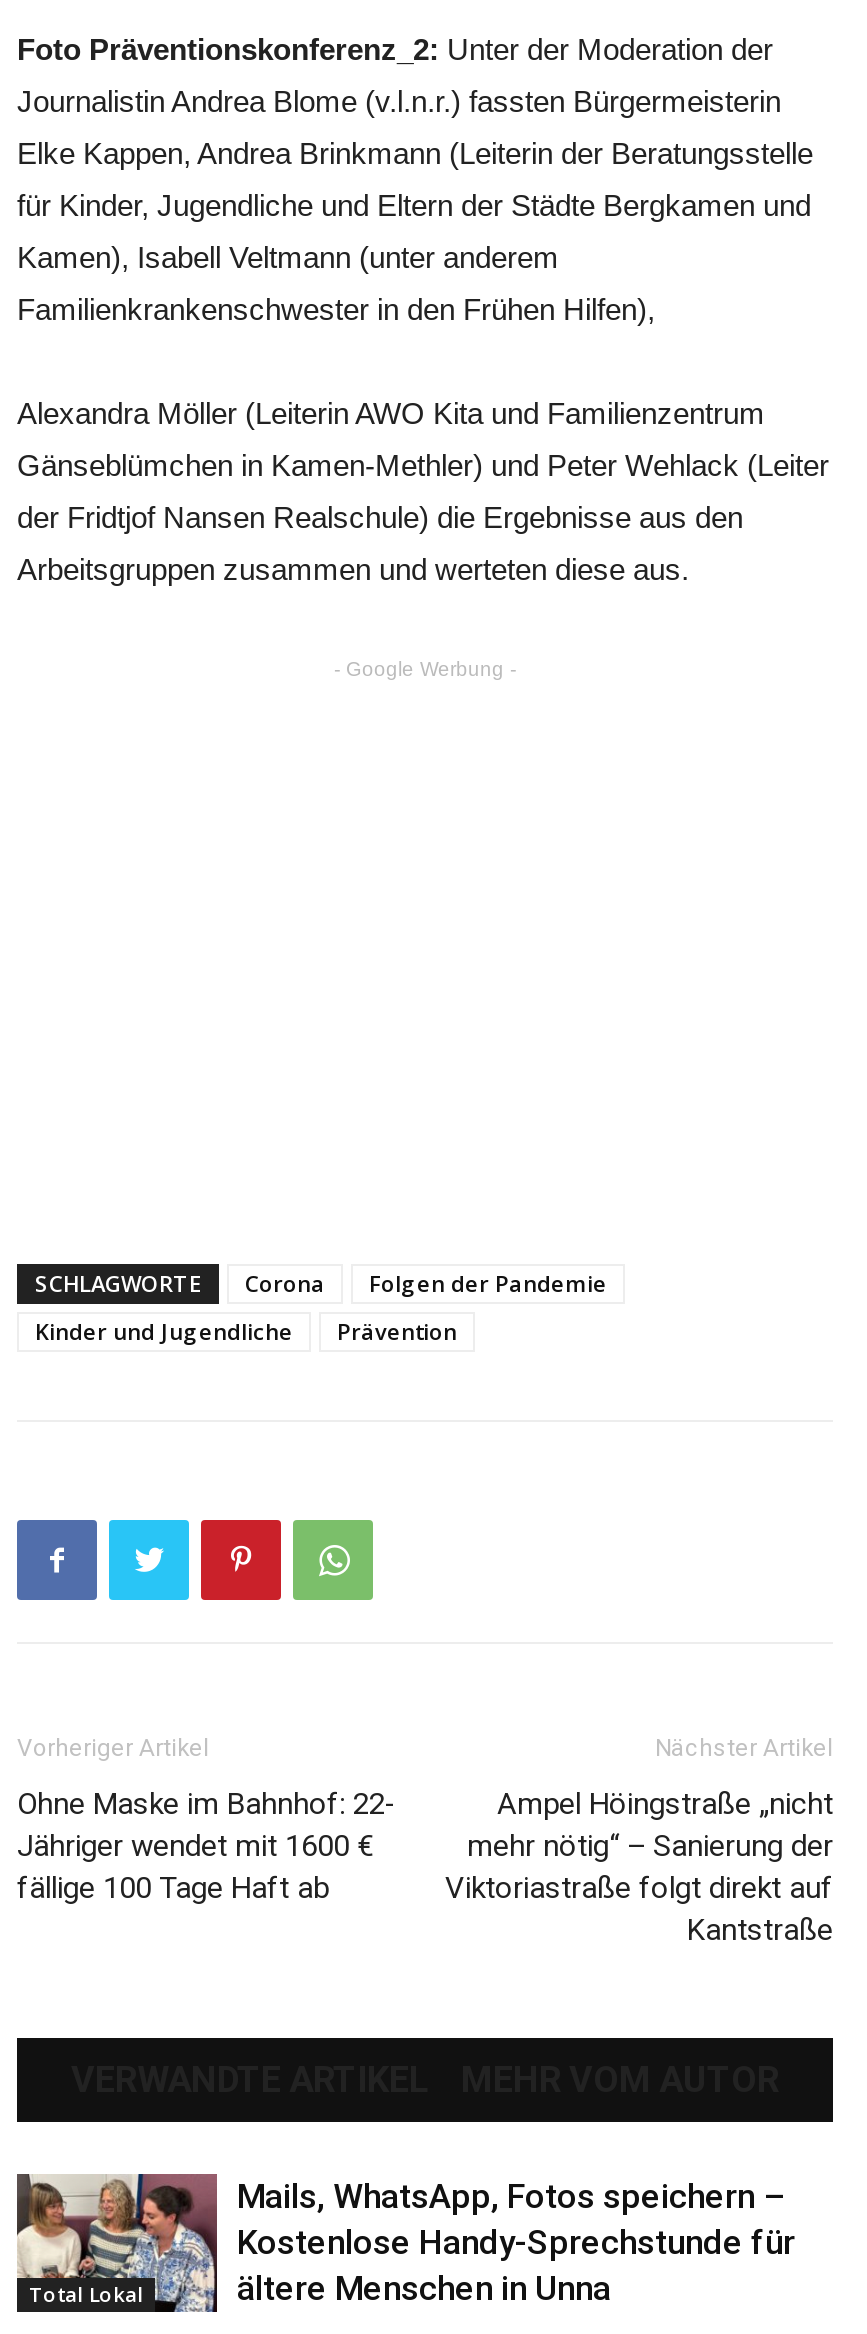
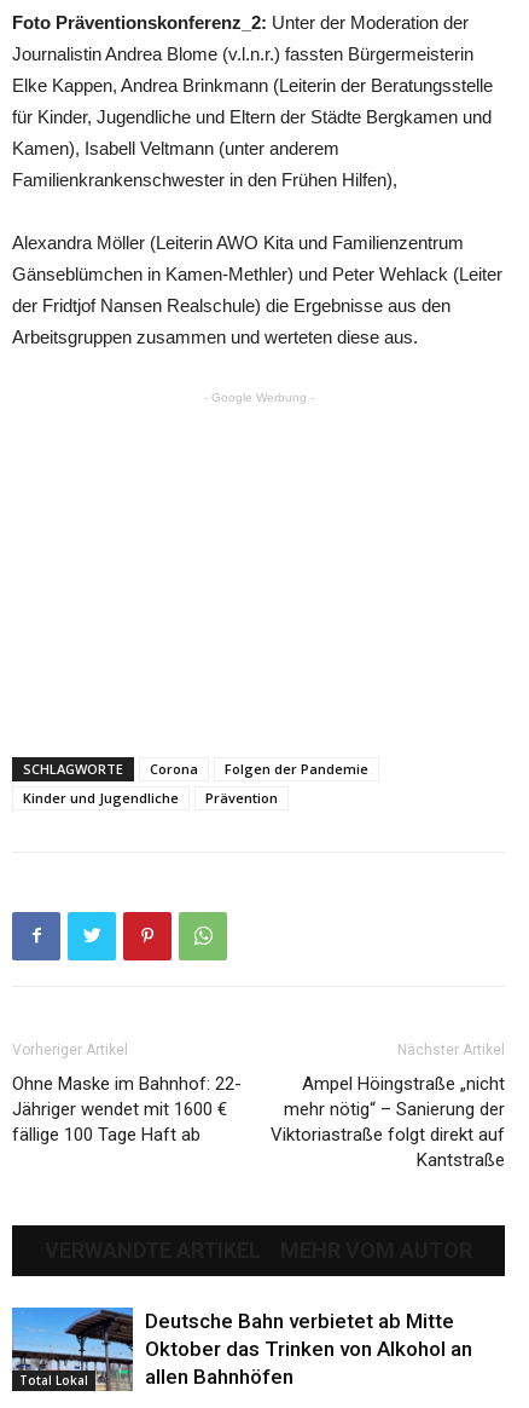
[15,2173,795,2313] [image] | Mails, WhatsApp, Fotos speichern – | Kostenlose Handy-Sprechstunde für | ältere Menschen in Unna -> [11,1306,472,1391] [image] | Deutsche Bahn verbietet ab Mitte | Oktober das Trinken von Alkohol an | allen Bahnhöfen

